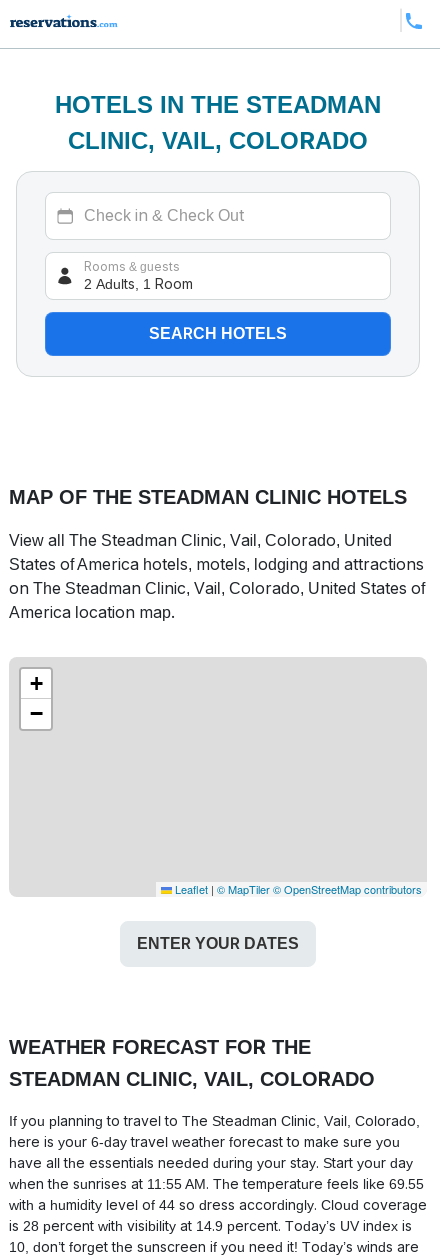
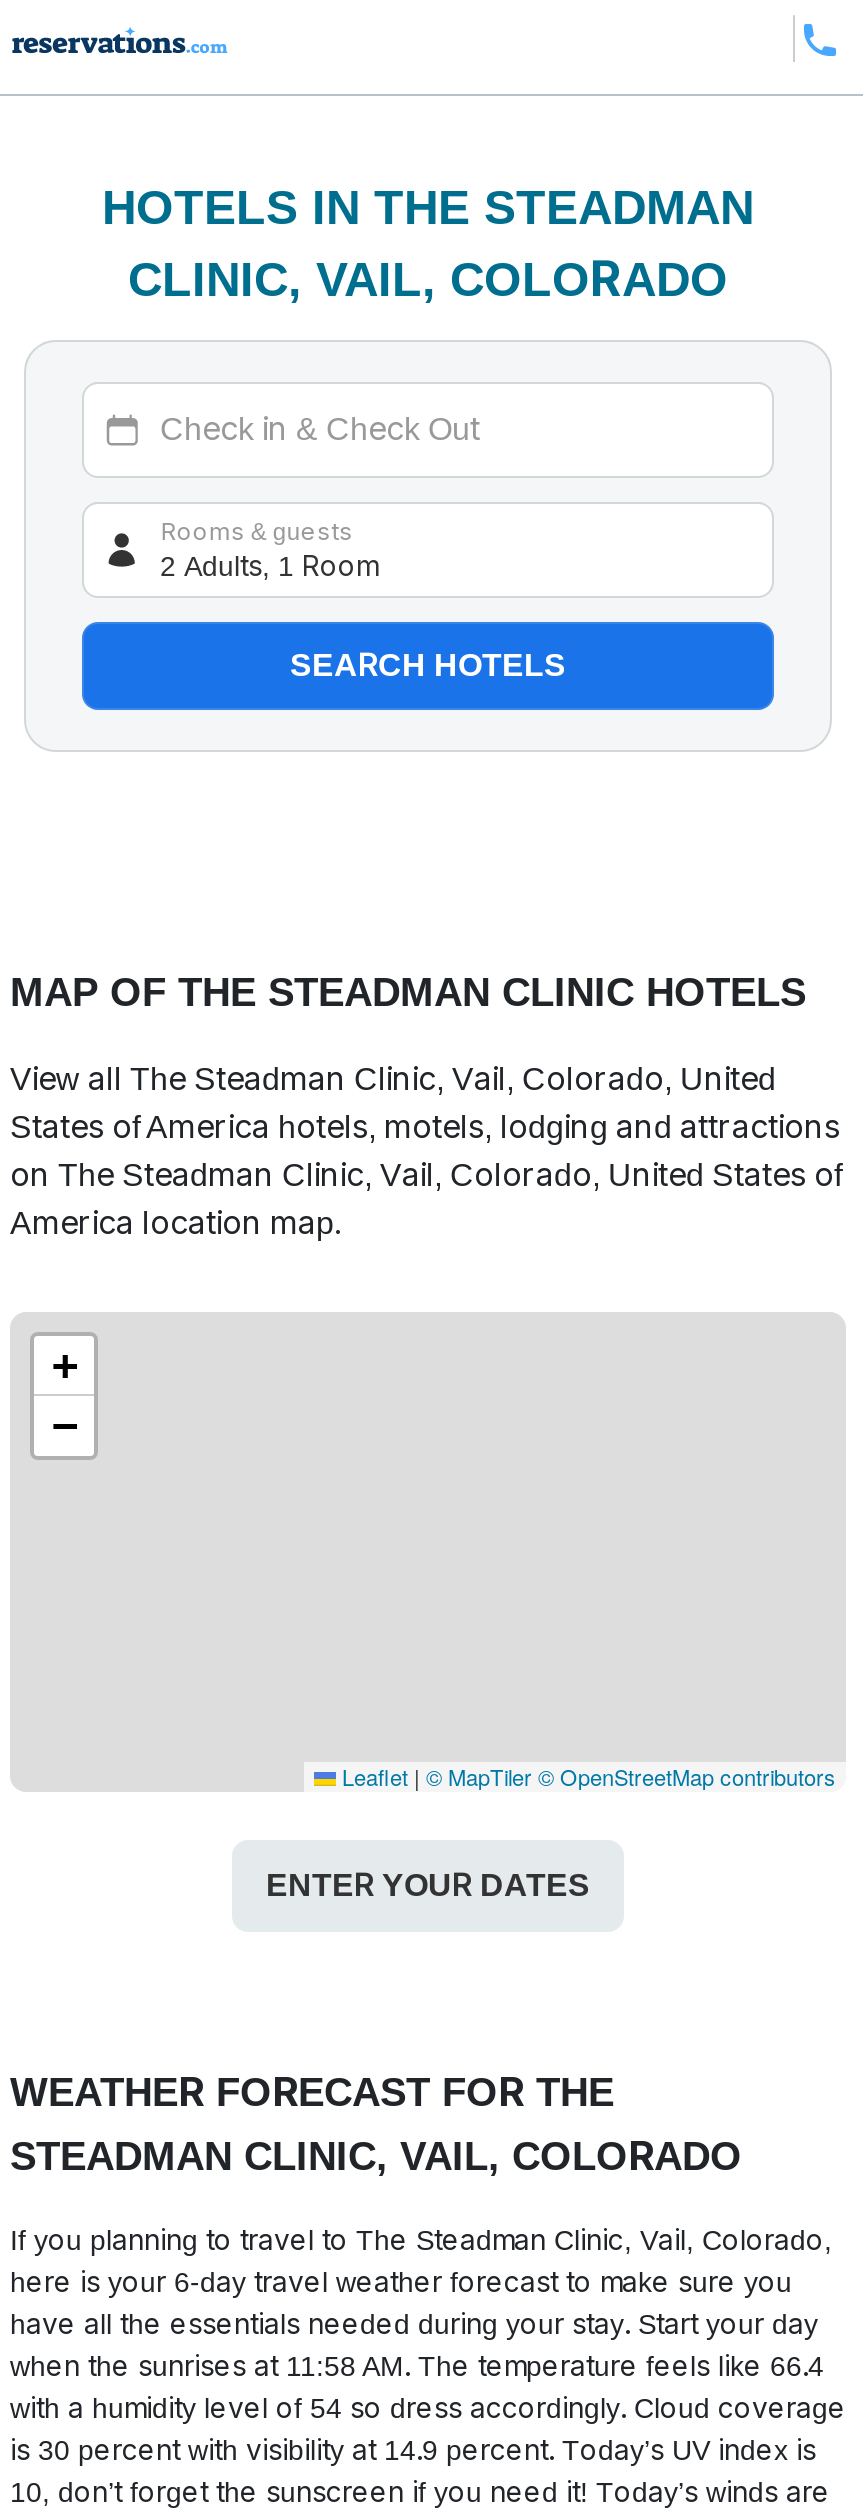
[9,1176,424,1192] when the sunrises at 11:55 AM. The temperature feels like 69.55 -> [10,2350,824,2382] when the sunrises at 11:58 AM. The temperature feels like 66.4
[9,1197,427,1213] with a humidity level of 44 so dress accordingly. Cloud coverage -> [10,2392,846,2424] with a humidity level of 54 so dress accordingly. Cloud coverage
[9,1218,412,1234] is 28 percent with visibility at 14.9 percent. Today’s UV index is -> [10,2434,816,2466] is 30 percent with visibility at 14.9 percent. Today’s UV index is

